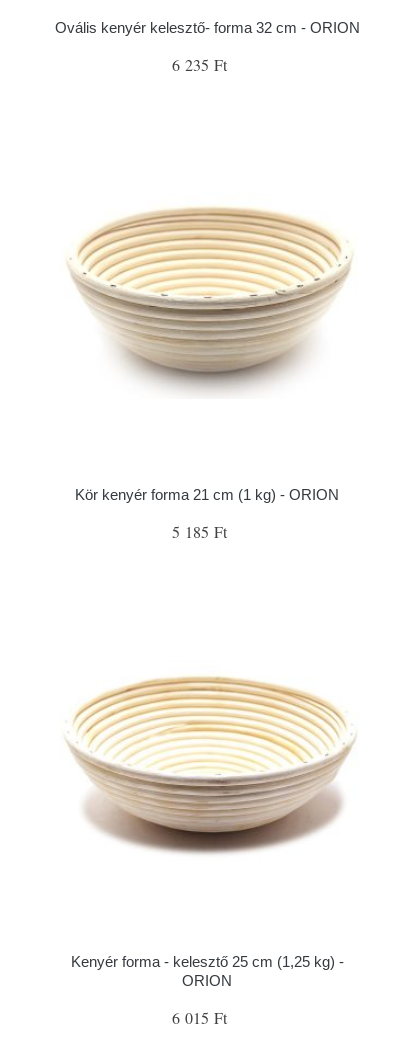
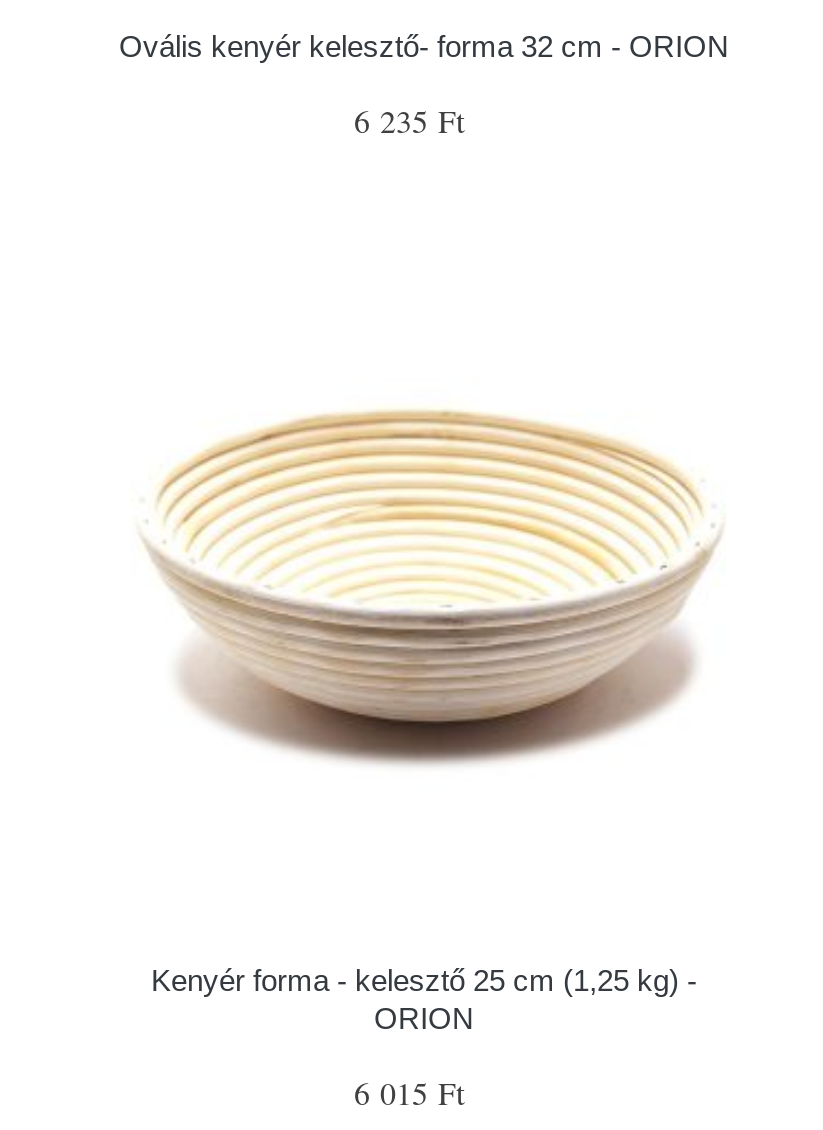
[66,206,353,396] [image] -> none
[75,486,339,542] Kör kenyér forma 21 cm (1 kg) - ORION | 5 185 Ft -> none

